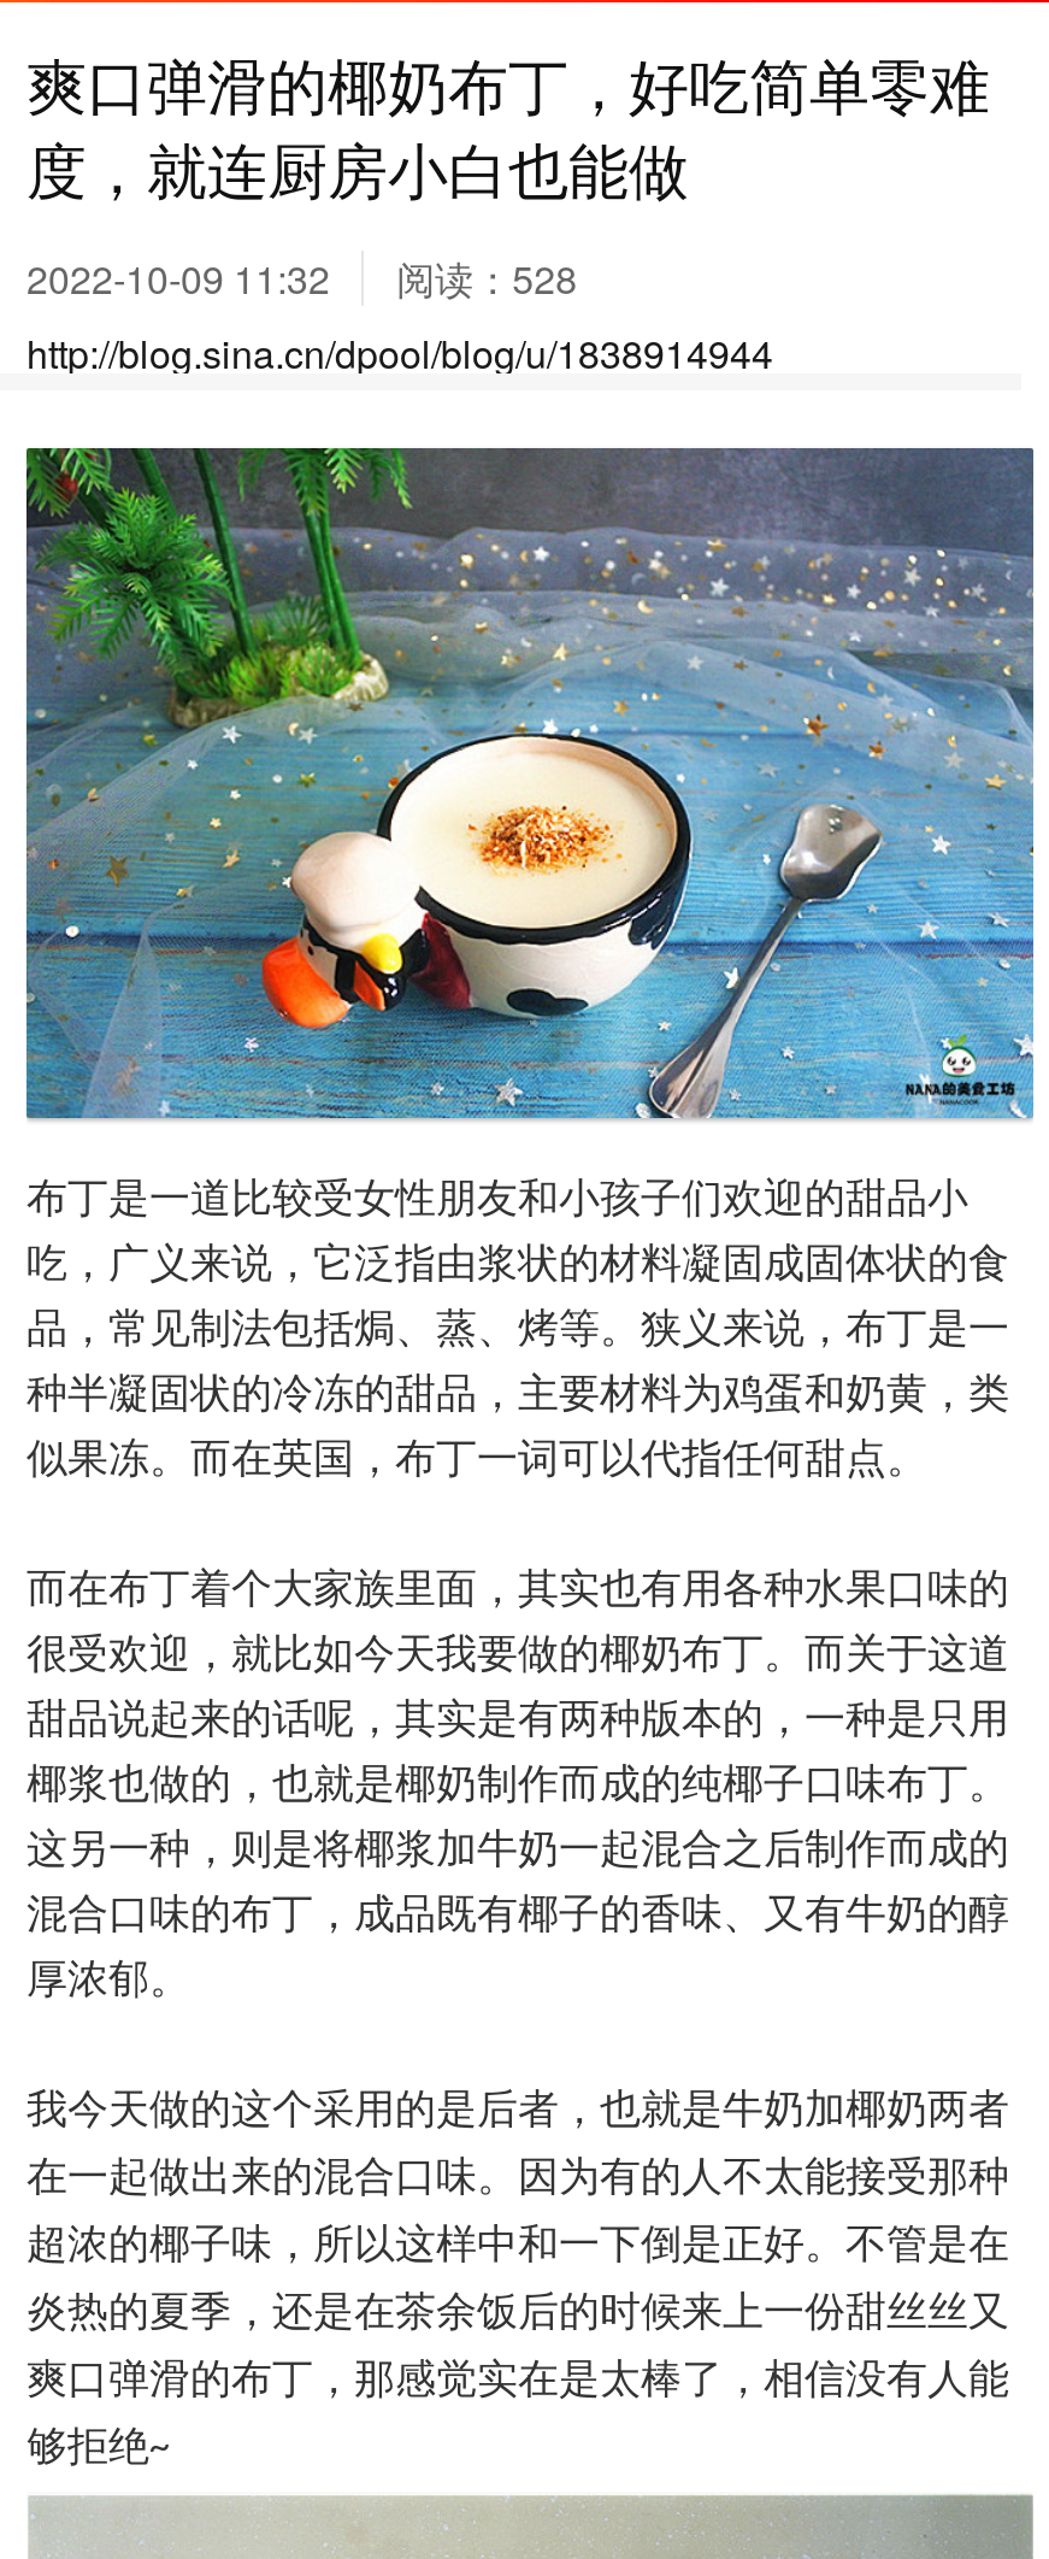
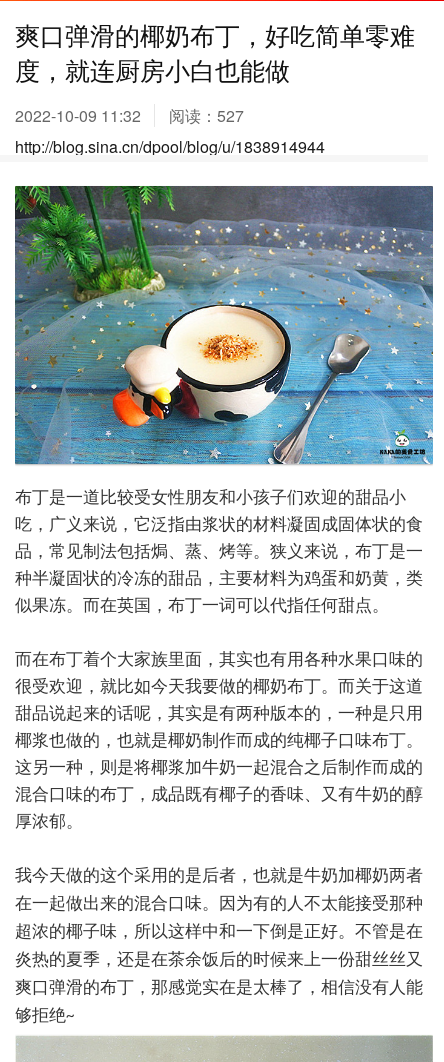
[26,251,577,306] 2022-10-09 11:32 阅读：528 -> [15,104,244,127] 2022-10-09 11:32 阅读：527

